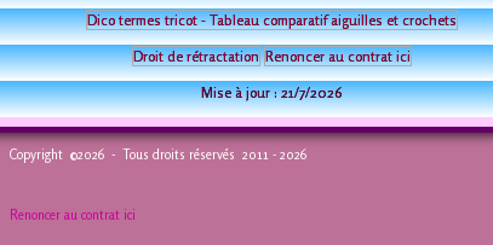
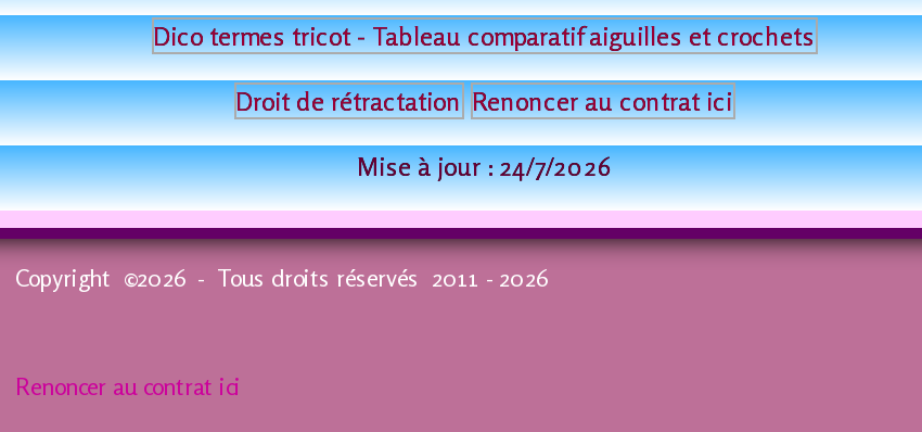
[201,83,342,101] Mise à jour : 21/7/2026 -> [357,150,611,182] Mise à jour : 24/7/2026

